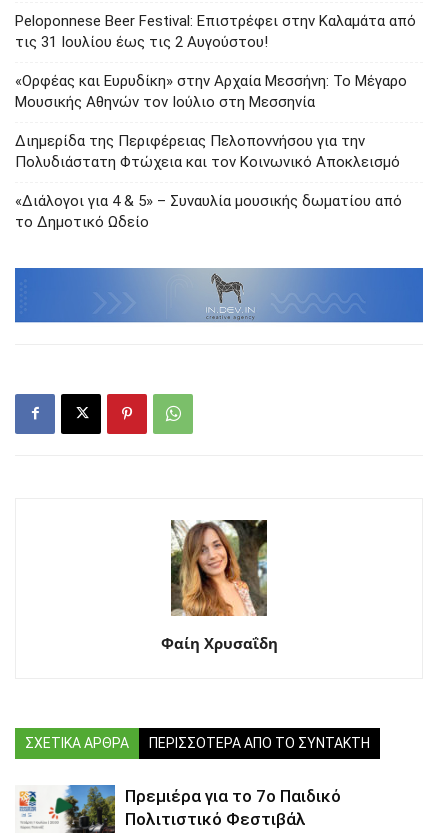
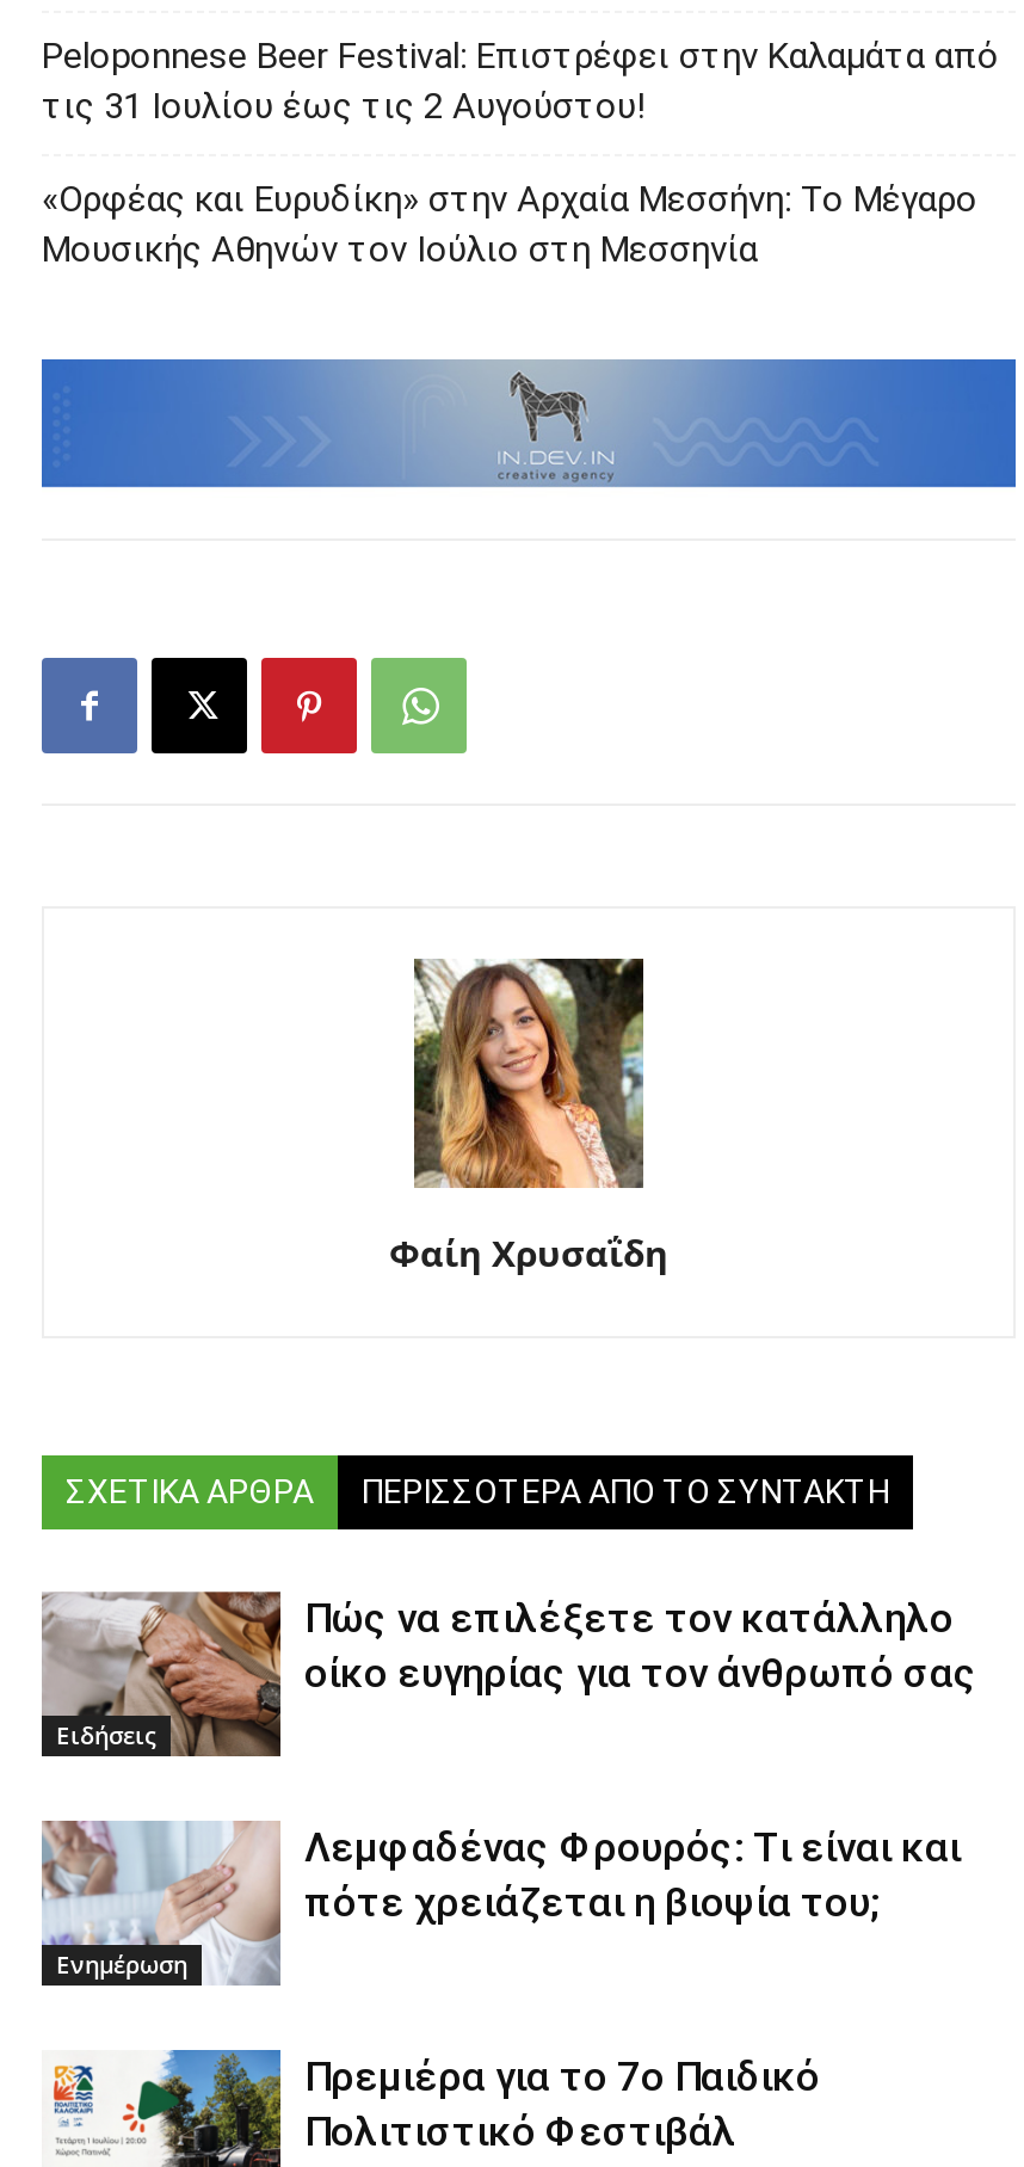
[15,132,402,231] Διημερίδα της Περιφέρειας Πελοποννήσου για την | Πολυδιάστατη Φτώχεια και τον Κοινωνικό Αποκλεισμό | «Διάλογοι για 4 & 5» – Συναυλία μουσικής δωματίου από | το Δημοτικό Ωδείο -> none
moved [93,268,364,322] -> [228,359,875,488]: [image]
moved [25,517,370,751] -> [66,954,889,1512]: [image] | Φαίη Χρυσαΐδη | ΣΧΕΤΙΚΑ ΑΡΘΡΑ | ΠΕΡΙΣΣΟΤΕΡΑ ΑΠΟ ΤΟ ΣΥΝΤΑΚΤΗ
none -> [39,1818,280,1990] [image] | Ενημέρωση
none -> [42,1589,280,1759] [image] | Ειδήσεις
none -> [304,1595,977,1698] Πώς να επιλέξετε τον κατάλληλο | οίκο ευγηρίας για τον άνθρωπό σας
none -> [304,1825,961,1927] Λεμφαδένας Φρουρός: Τι είναι και | πότε χρειάζεται η βιοψία του;

